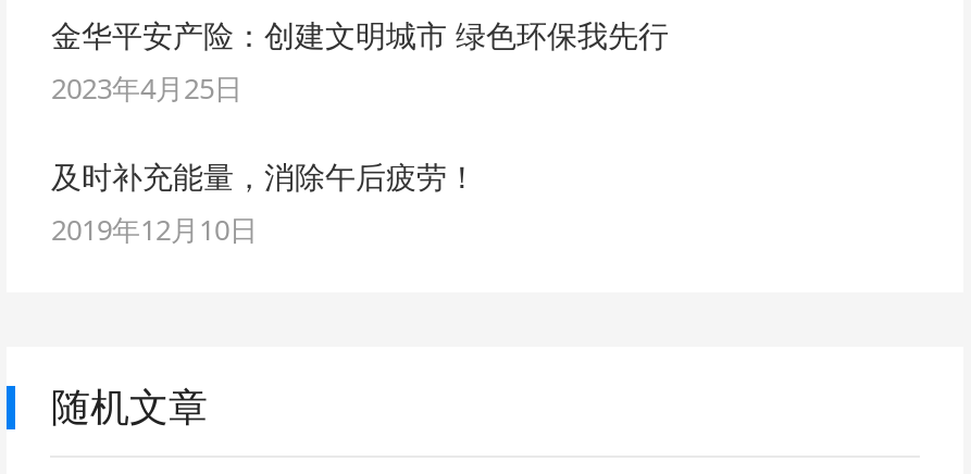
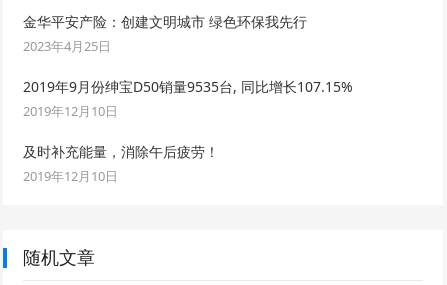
none -> [23,77,353,120] 2019年9月份绅宝D50销量9535台, 同比增长107.15% | 2019年12月10日

